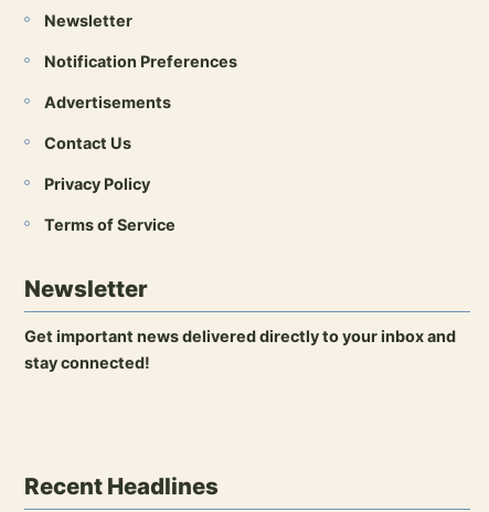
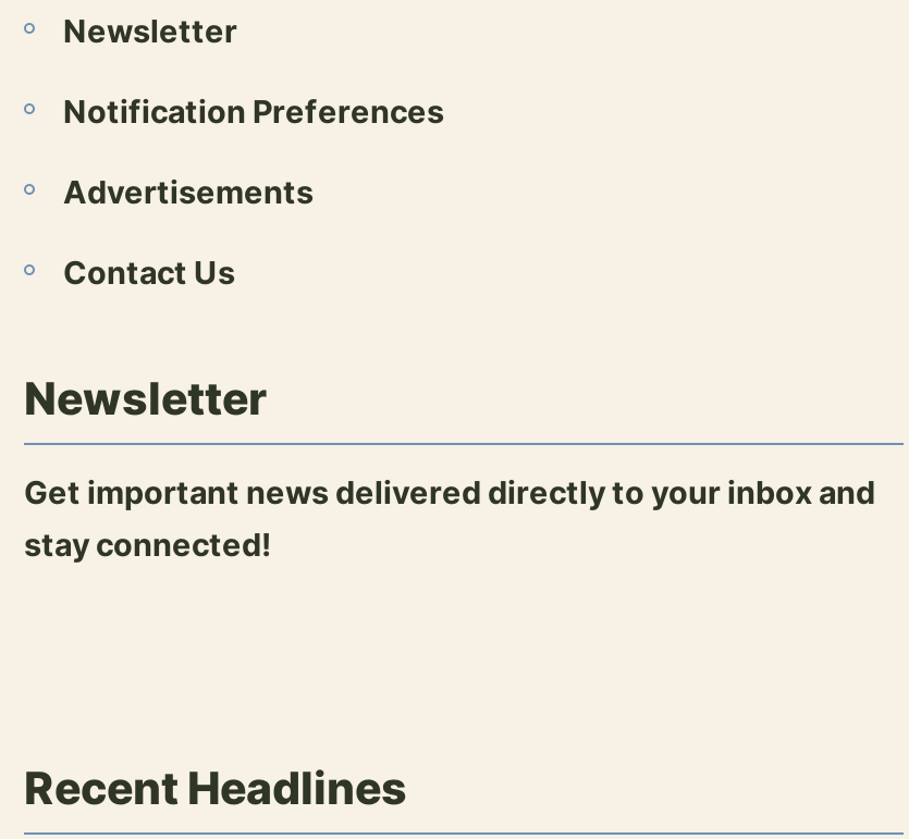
[44,175,176,234] Privacy Policy | Terms of Service -> none

